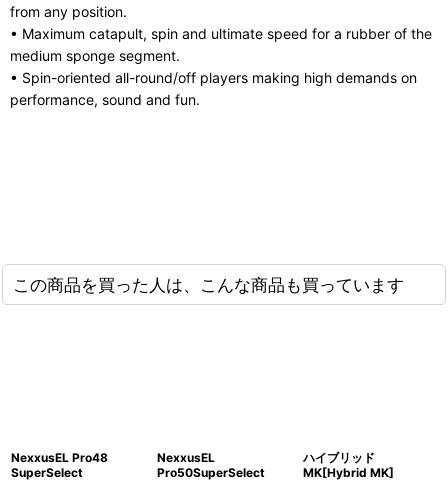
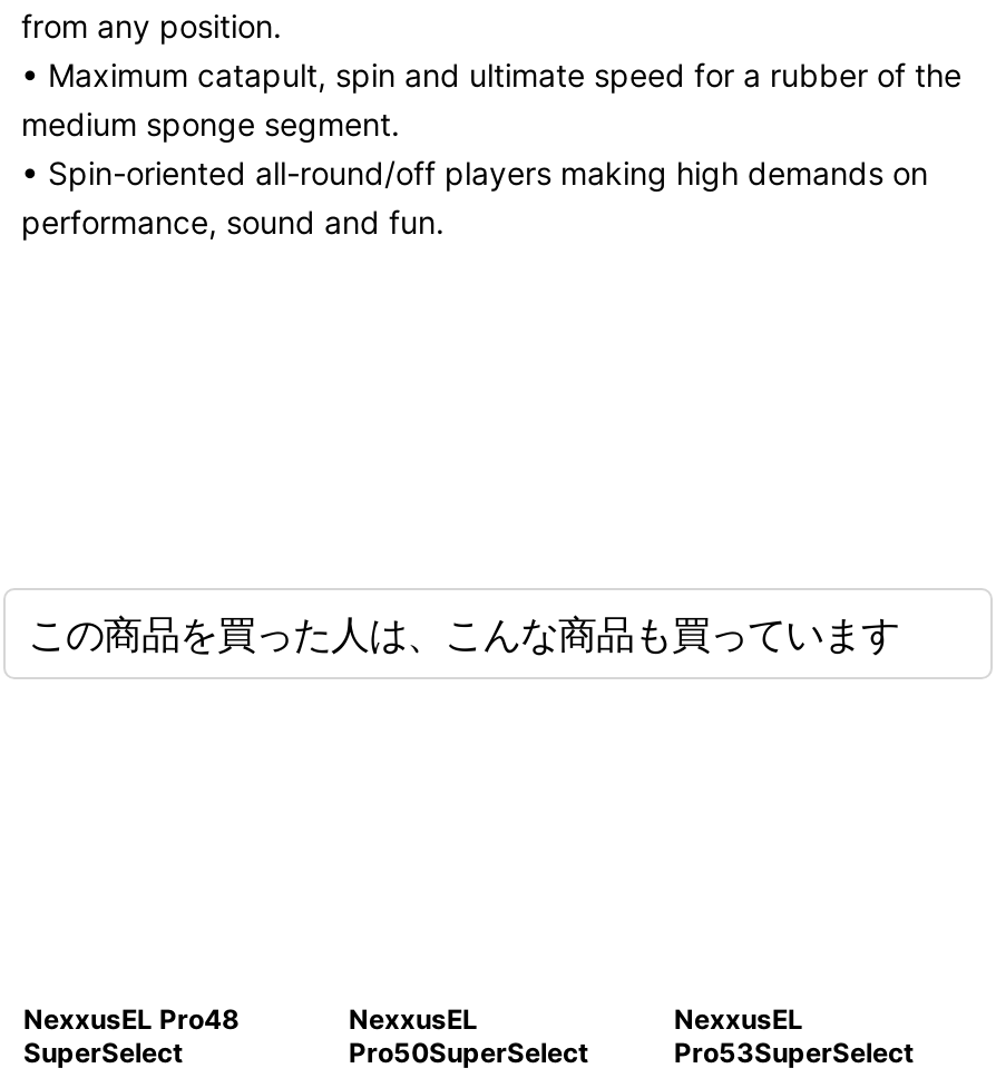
[303,449,394,479] ハイブリッド | MK[Hybrid MK] -> [674,1001,915,1068] NexxusEL | Pro53SuperSelect

